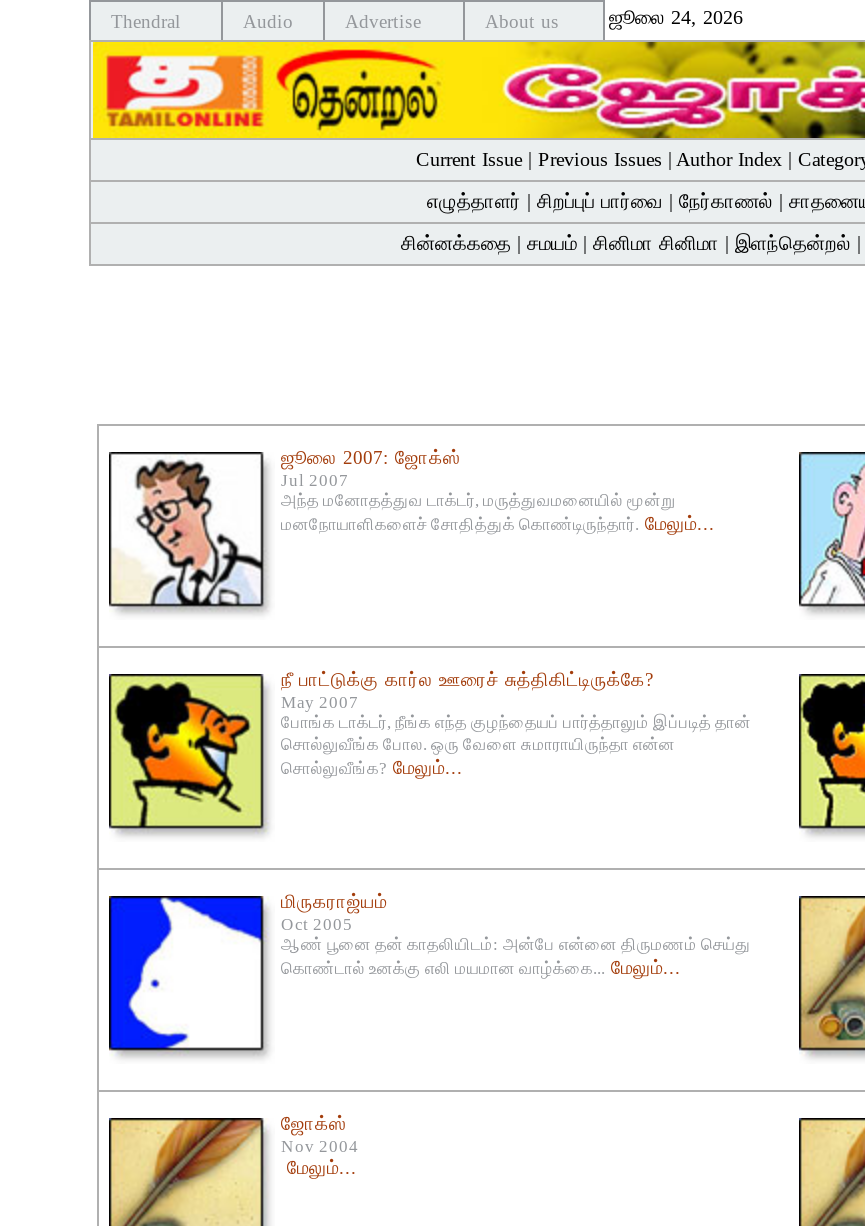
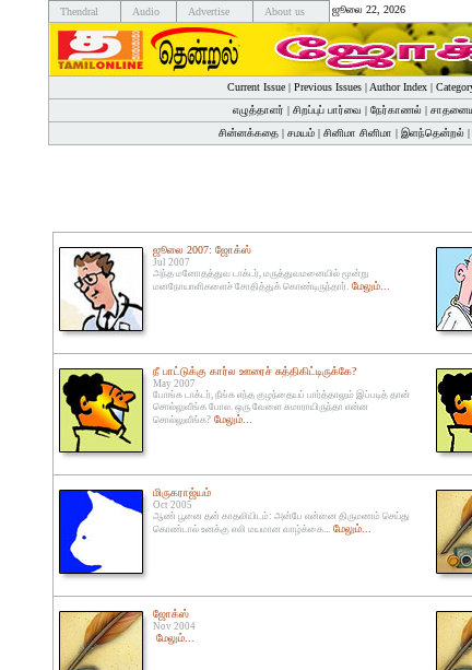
[609,6,743,28] ஜூலை 24, 2026 -> [332,3,405,15] ஜூலை 22, 2026

